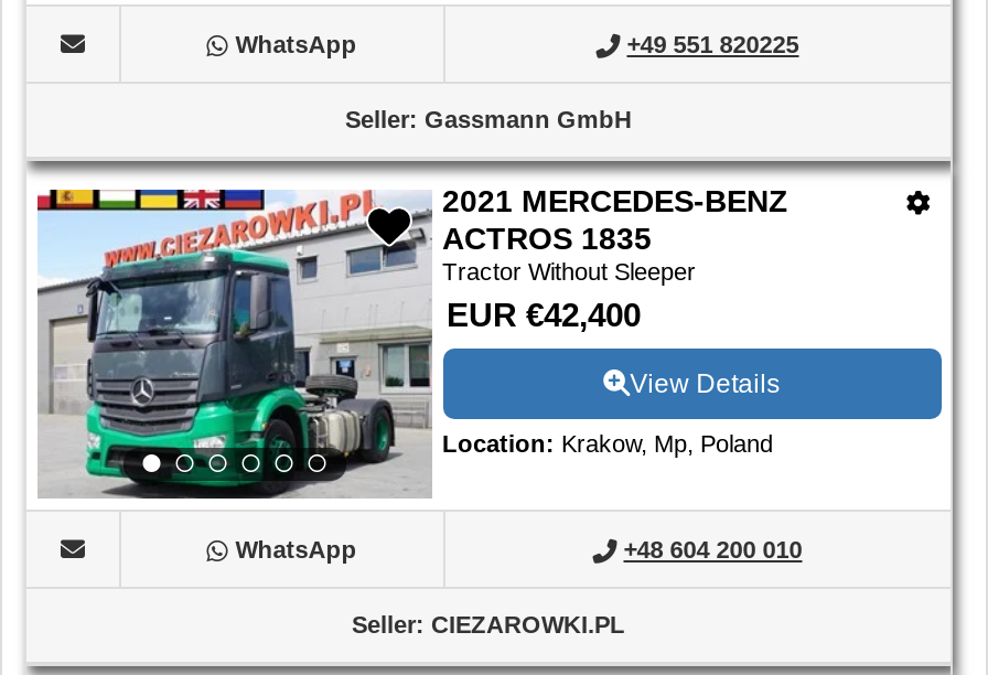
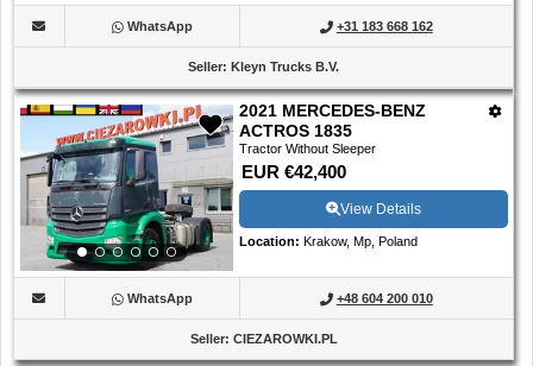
[627,31,799,57] +49 551 820225 -> [336,19,433,33] +31 183 668 162
[345,106,632,132] Seller: Gassmann GmbH -> [188,59,339,74] Seller: Kleyn Trucks B.V.

